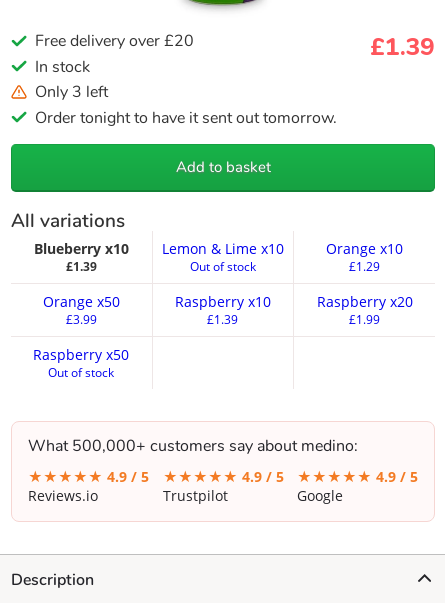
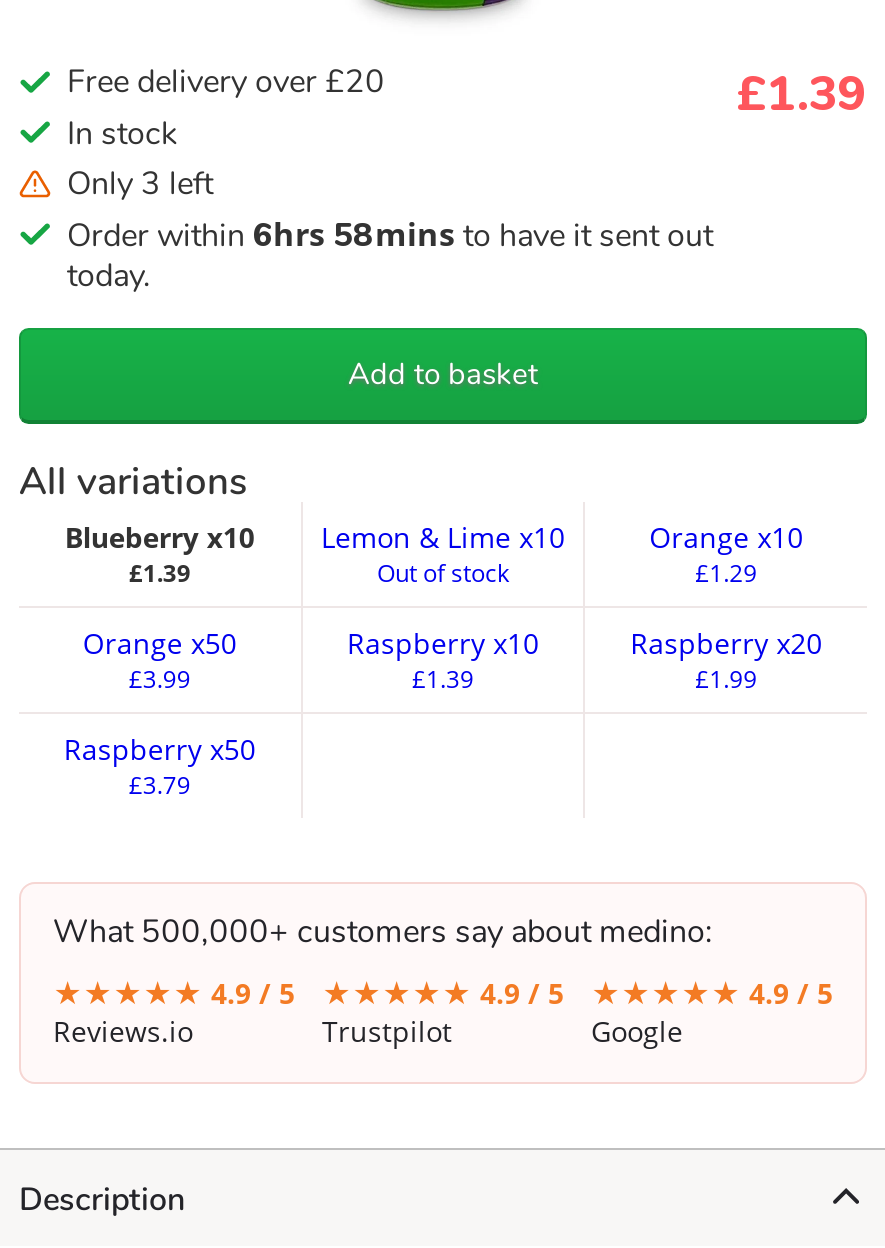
[35,107,337,129] Order tonight to have it sent out tomorrow. -> [67,214,713,298] Order within 6hrs 58mins to have it sent out | today.
[48,364,114,381] Out of stock -> [129,768,191,802] £3.79

